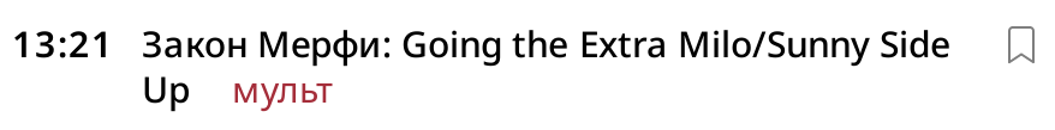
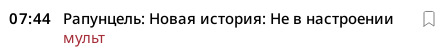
[12,19,952,112] 13:21 Закон Мерфи: Going the Extra Milo/Sunny Side | Up -> [9,8,394,28] 07:44 Рапунцель: Новая история: Не в настроении

